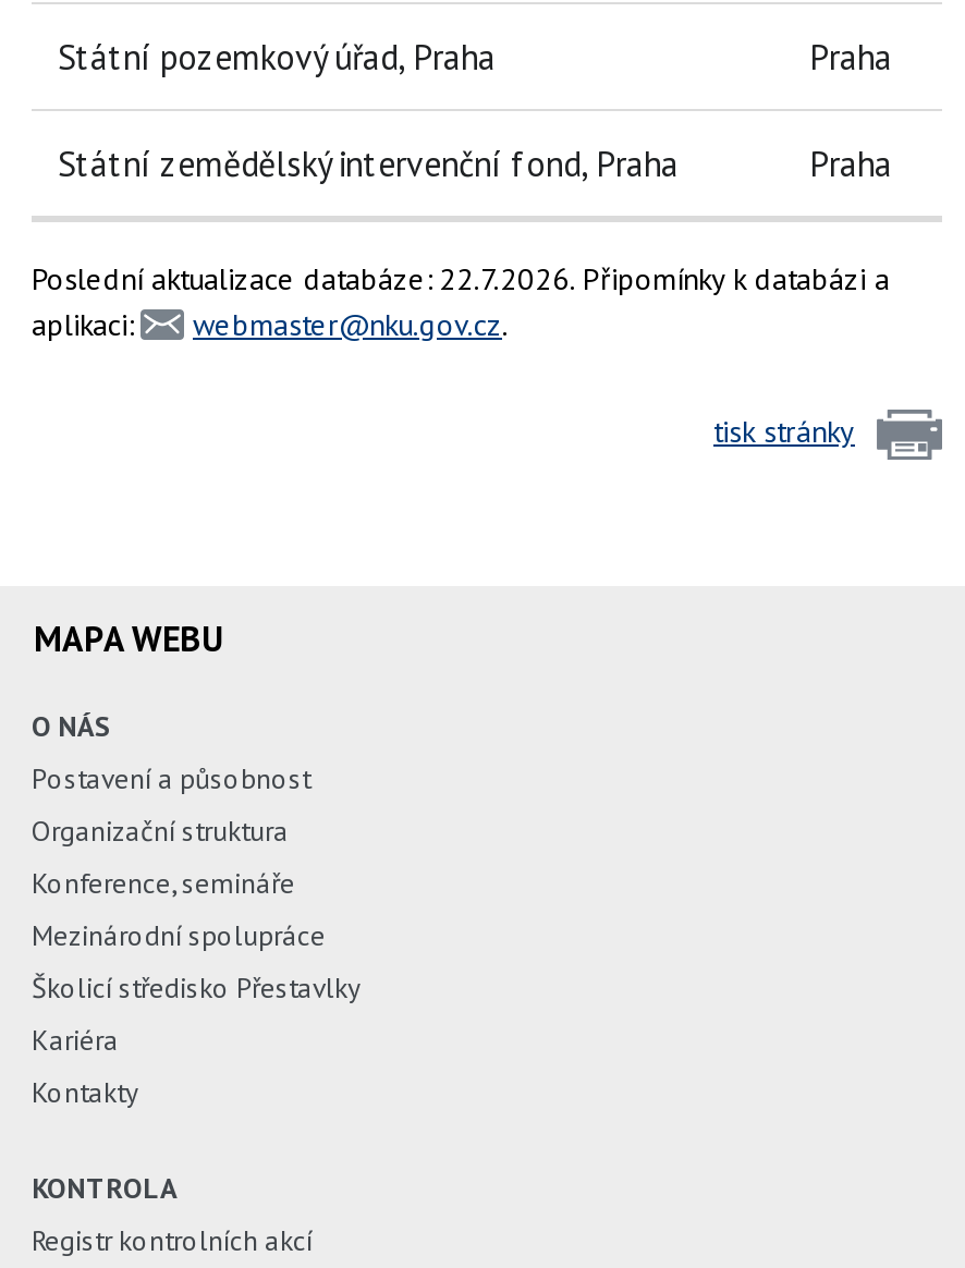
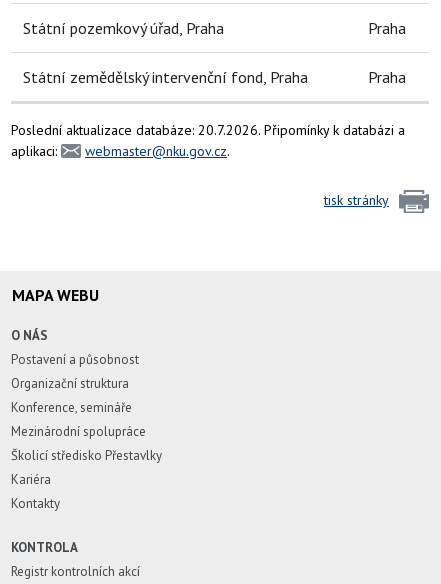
[32,259,890,299] Poslední aktualizace databáze: 22.7.2026. Připomínky k databázi a -> [11,121,405,139] Poslední aktualizace databáze: 20.7.2026. Připomínky k databázi a

